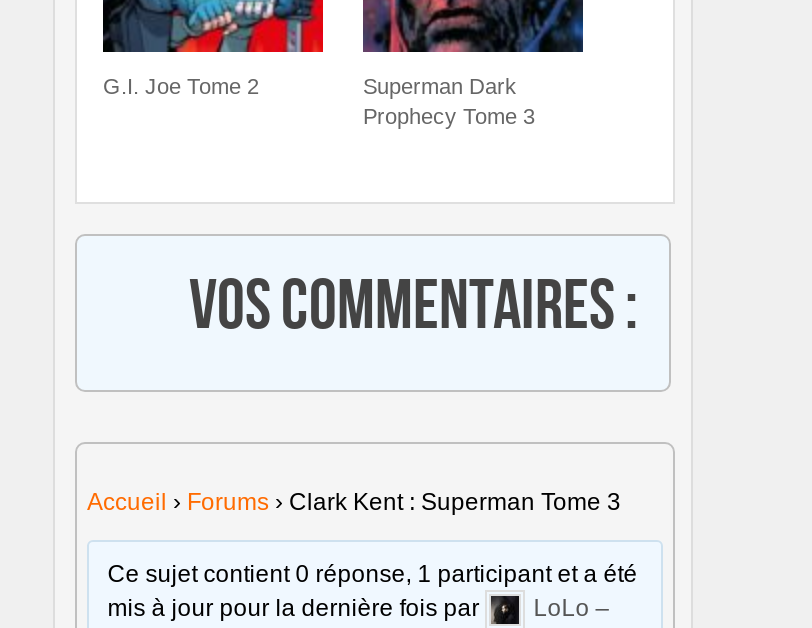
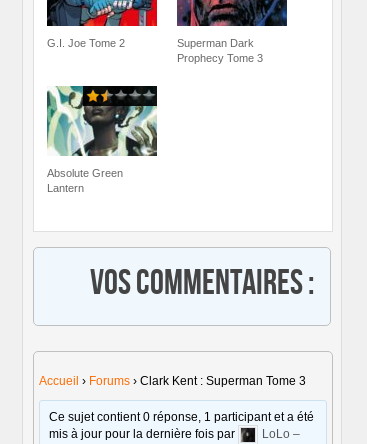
none -> [46,85,158,194] [image] | Absolute Green | Lantern

